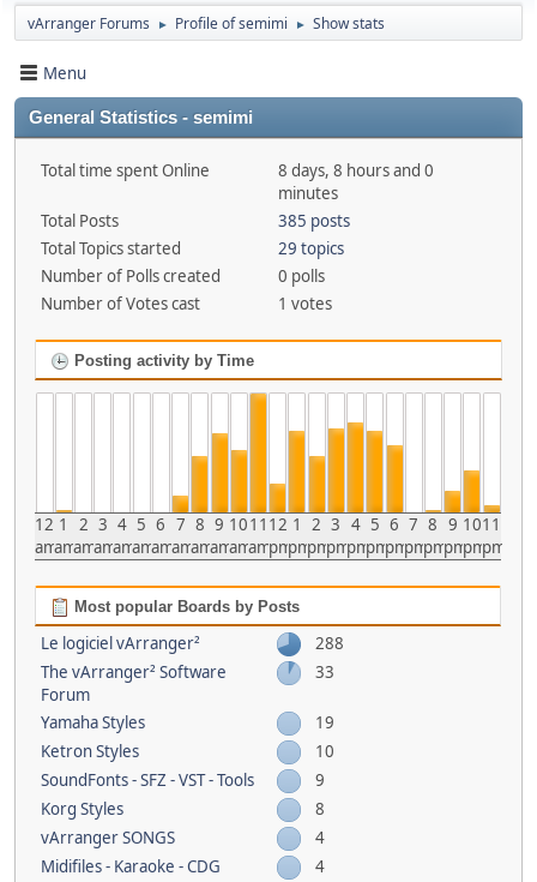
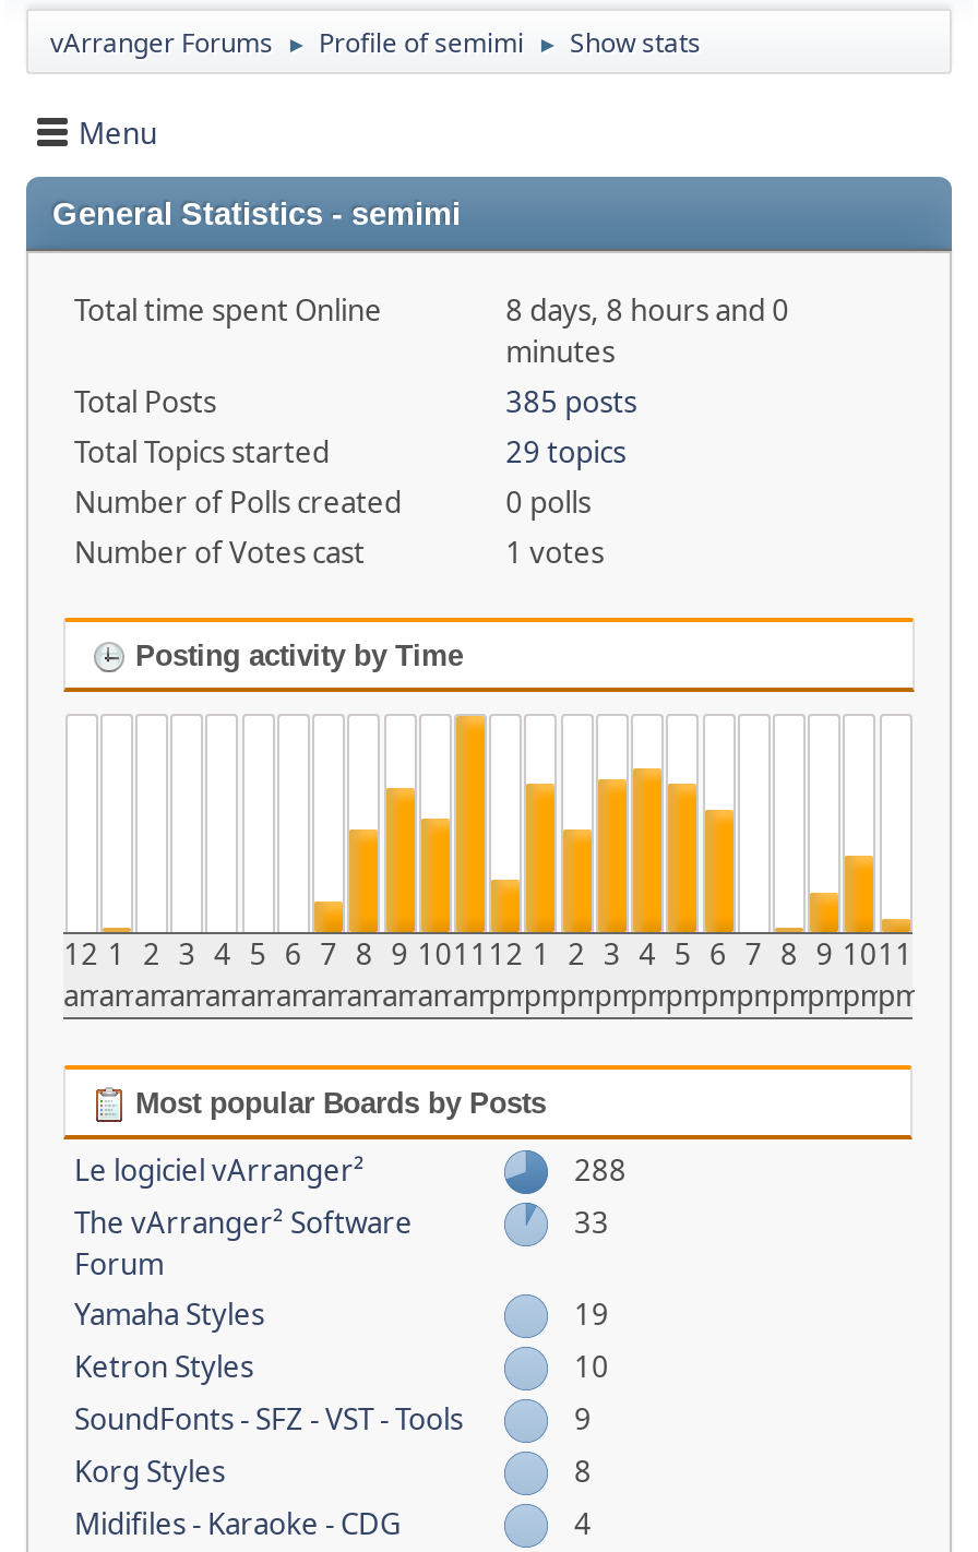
[41,827,325,848] vArranger SONGS | 4 -> none

